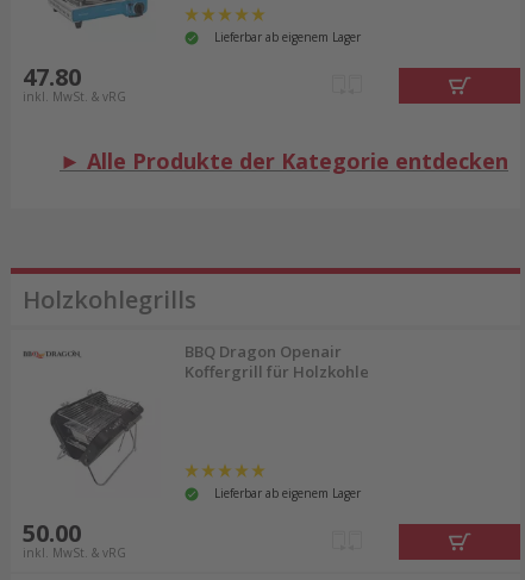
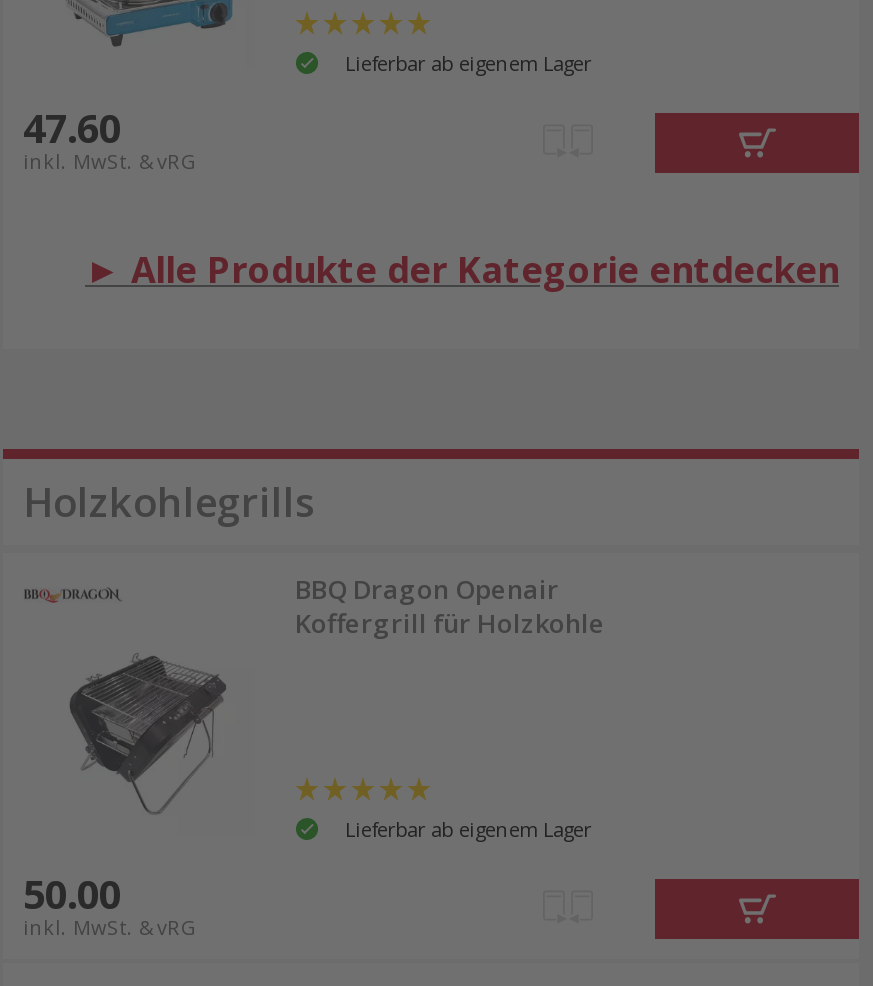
[23,60,81,93] 47.80 -> [23,101,121,155] 47.60

